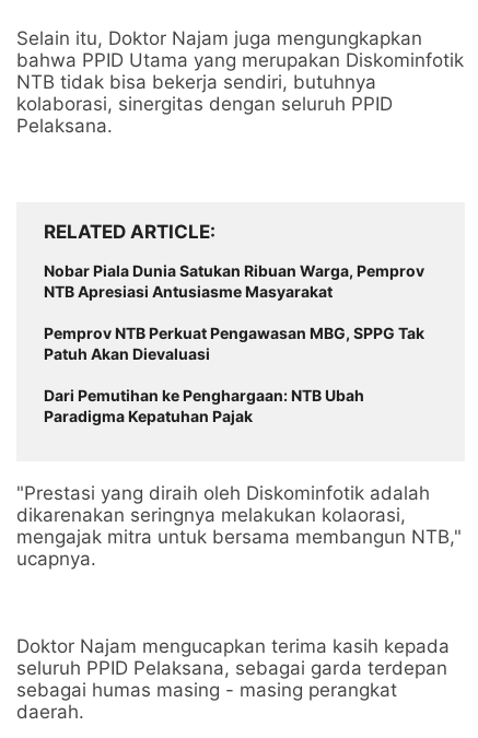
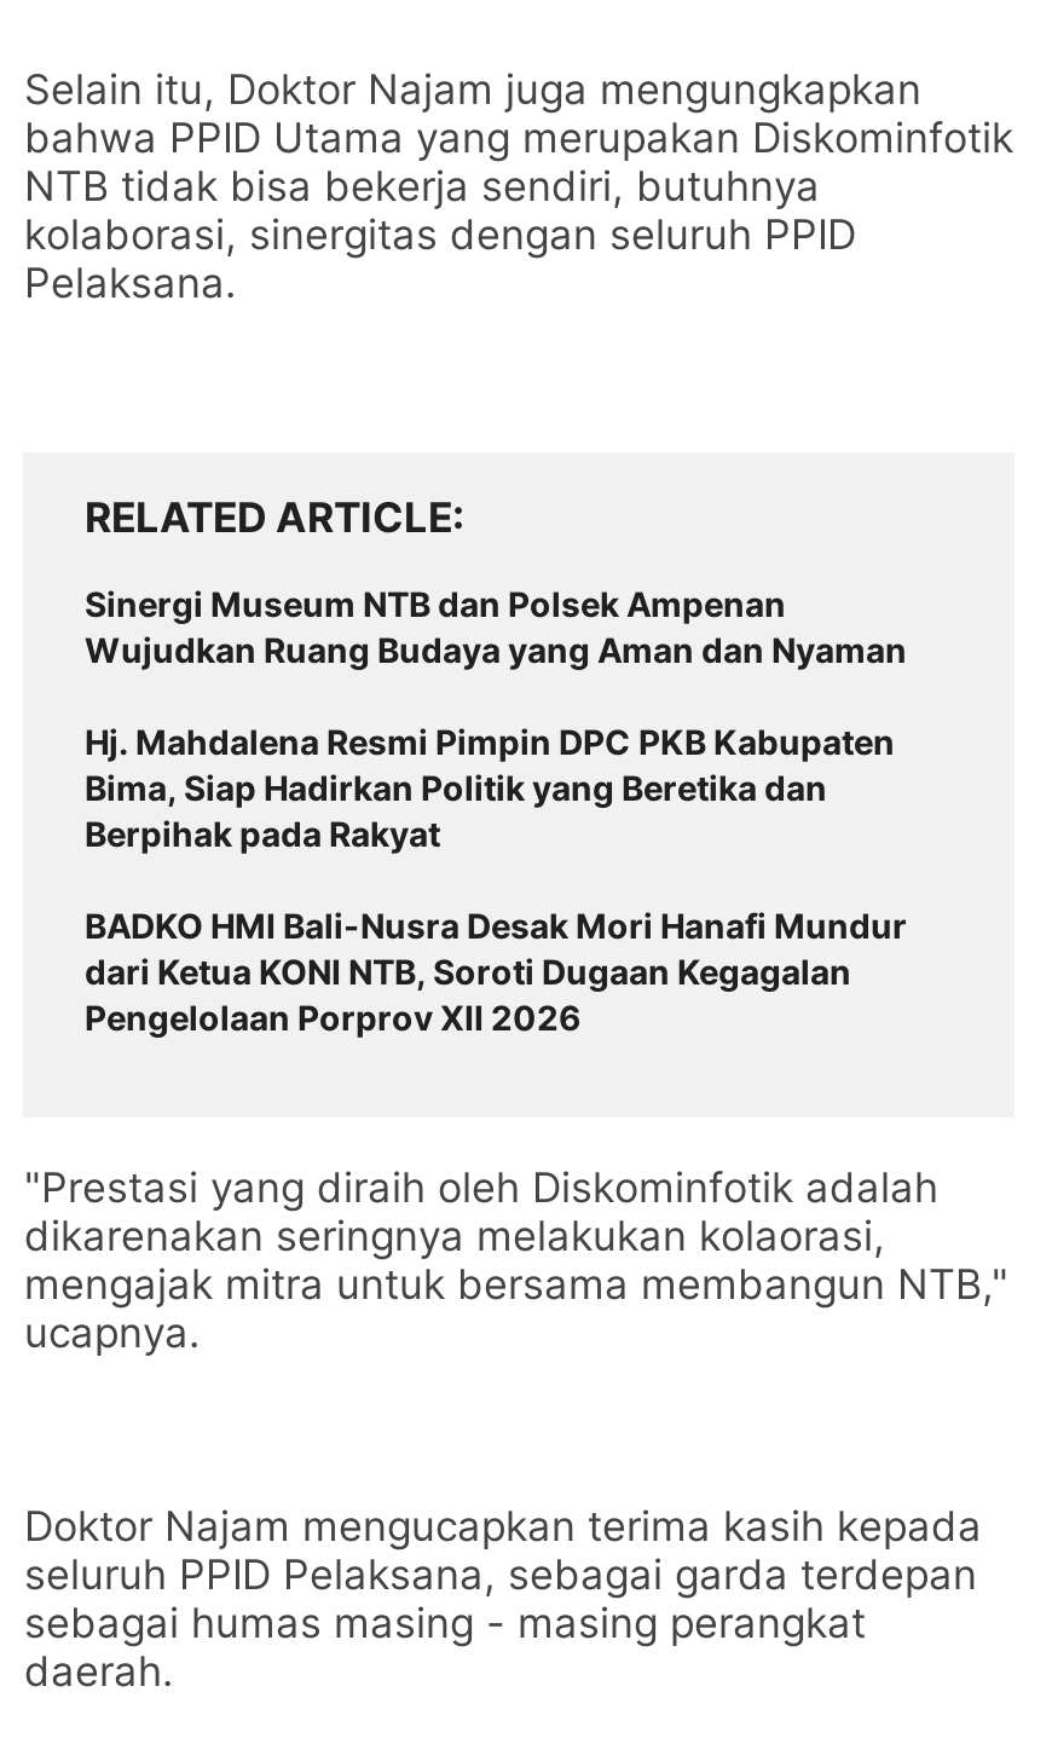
[44,261,425,301] Nobar Piala Dunia Satukan Ribuan Warga, Pemprov | NTB Apresiasi Antusiasme Masyarakat -> [85,583,907,670] Sinergi Museum NTB dan Polsek Ampenan | Wujudkan Ruang Budaya yang Aman dan Nyaman
[44,324,425,363] Pemprov NTB Perkuat Pengawasan MBG, SPPG Tak | Patuh Akan Dievaluasi -> [85,721,895,854] Hj. Mahdalena Resmi Pimpin DPC PKB Kabupaten | Bima, Siap Hadirkan Politik yang Beretika dan | Berpihak pada Rakyat
[44,386,365,425] Dari Pemutihan ke Penghargaan: NTB Ubah | Paradigma Kepatuhan Pajak -> [85,905,907,1038] BADKO HMI Bali-Nusra Desak Mori Hanafi Mundur | dari Ketua KONI NTB, Soroti Dugaan Kegagalan | Pengelolaan Porprov XII 2026

